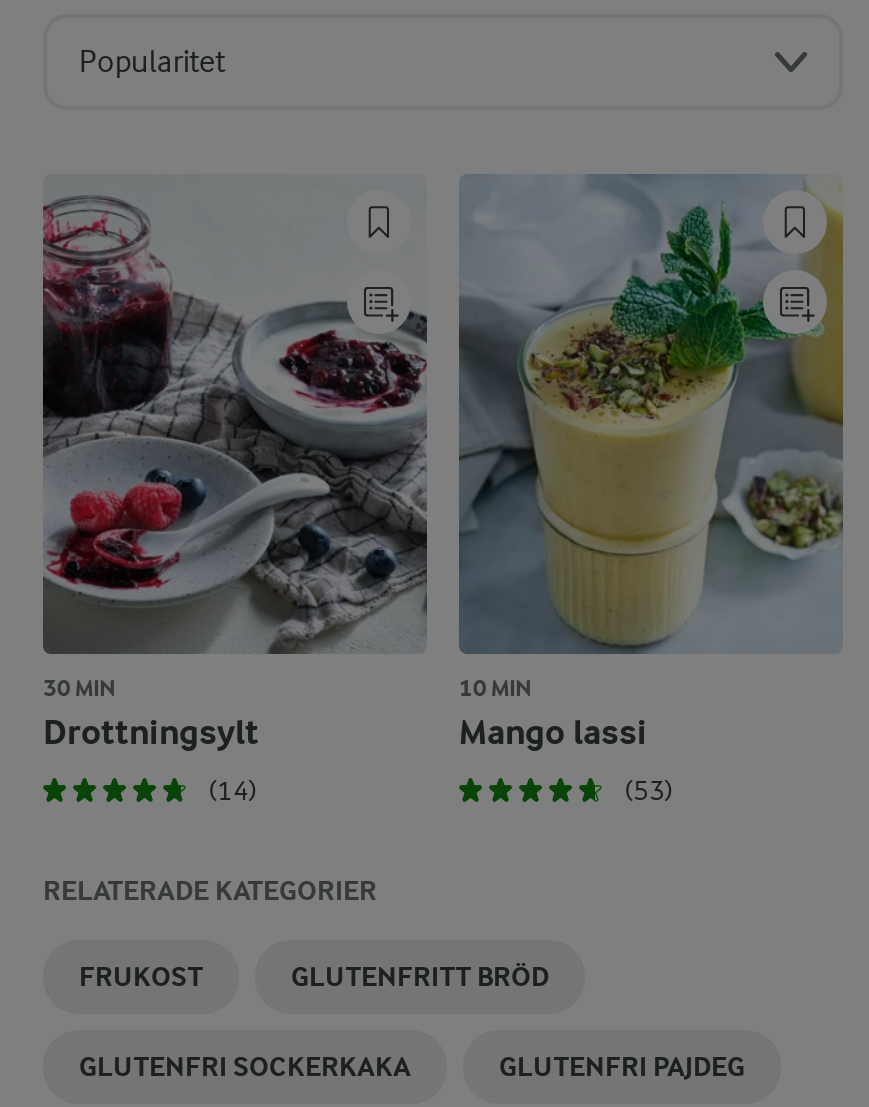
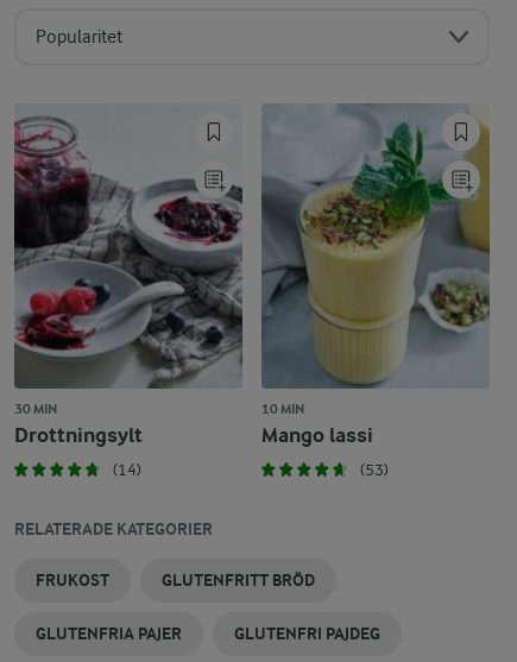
[79,1050,411,1084] GLUTENFRI SOCKERKAKA -> [36,624,182,644] GLUTENFRIA PAJER

